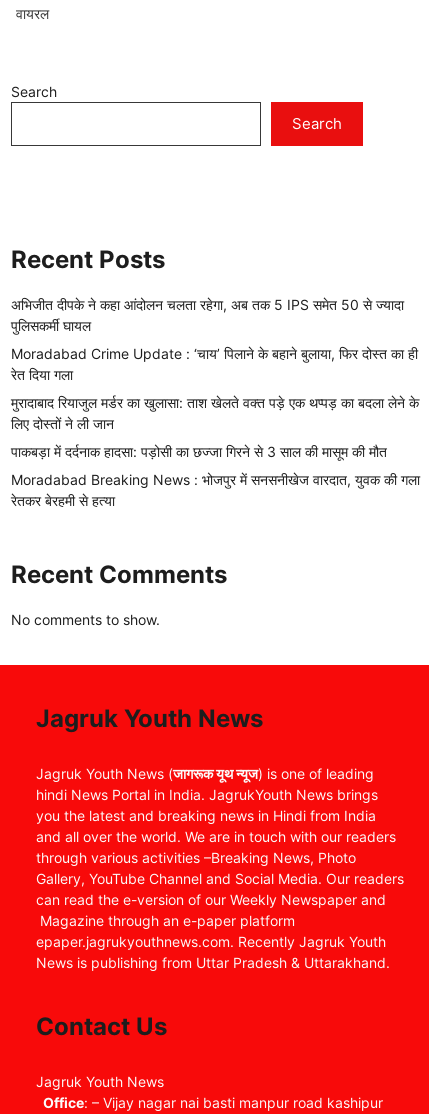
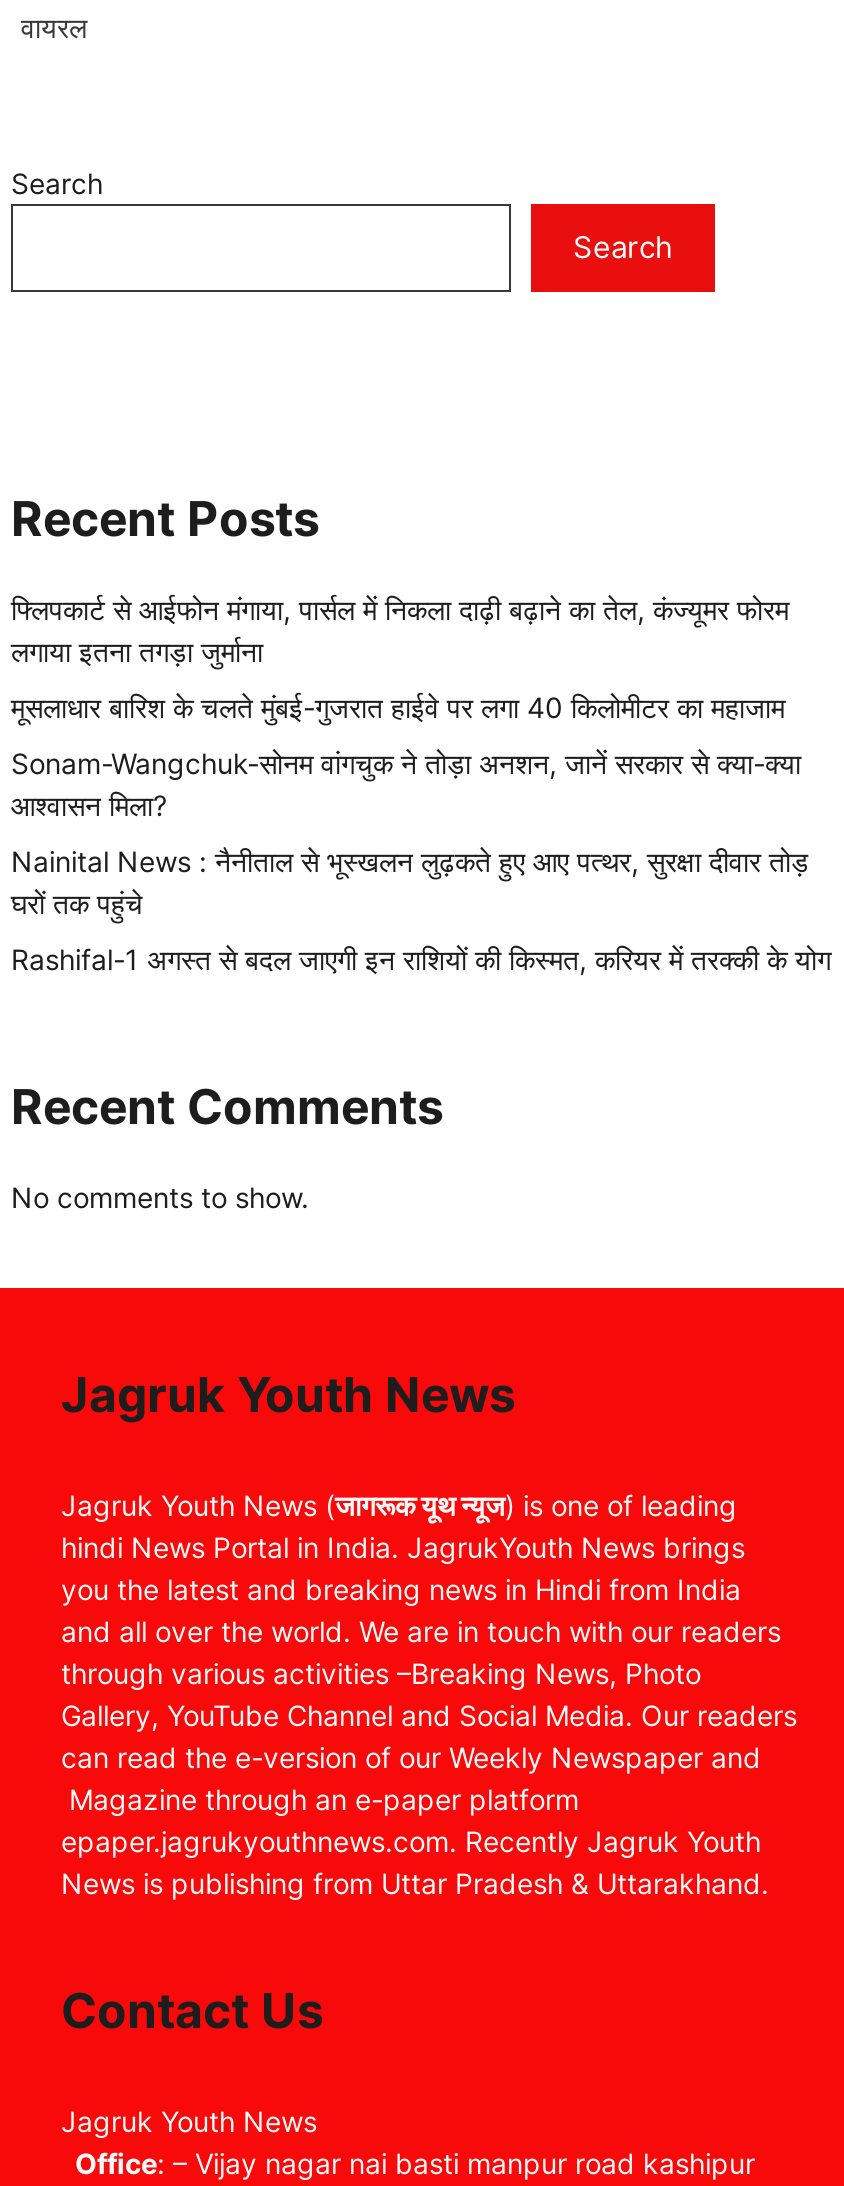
[11,296,404,334] अभिजीत दीपके ने कहा आंदोलन चलता रहेगा, अब तक 5 IPS समेत 50 से ज्यादा | पुलिसकर्मी घायल -> [11,593,789,669] फ्लिपकार्ट से आईफोन मंगाया, पार्सल में निकला दाढ़ी बढ़ाने का तेल, कंज्यूमर फोरम | लगाया इतना तगड़ा जुर्माना
[11,345,418,383] Moradabad Crime Update : ‘चाय’ पिलाने के बहाने बुलाया, फिर दोस्त का ही | रेत दिया गला -> [11,691,785,725] मूसलाधार बारिश के चलते मुंबई-गुजरात हाईवे पर लगा 40 किलोमीटर का महाजाम
[11,394,419,432] मुरादाबाद रियाजुल मर्डर का खुलासा: ताश खेलते वक्त पड़े एक थप्पड़ का बदला लेने के | लिए दोस्तों ने ली जान -> [11,747,801,823] Sonam-Wangchuk-सोनम वांगचुक ने तोड़ा अनशन, जानें सरकार से क्या-क्या | आश्वासन मिला?
[11,443,387,460] पाकबड़ा में दर्दनाक हादसा: पड़ोसी का छज्जा गिरने से 3 साल की मासूम की मौत -> [11,845,809,921] Nainital News : नैनीताल से भूस्खलन लुढ़कते हुए आए पत्थर, सुरक्षा दीवार तोड़ | घरों तक पहुंचे
[11,471,420,509] Moradabad Breaking News : भोजपुर में सनसनीखेज वारदात, युवक की गला | रेतकर बेरहमी से हत्या -> [11,943,831,977] Rashifal-1 अगस्त से बदल जाएगी इन राशियों की किस्मत, करियर में तरक्की के योग

